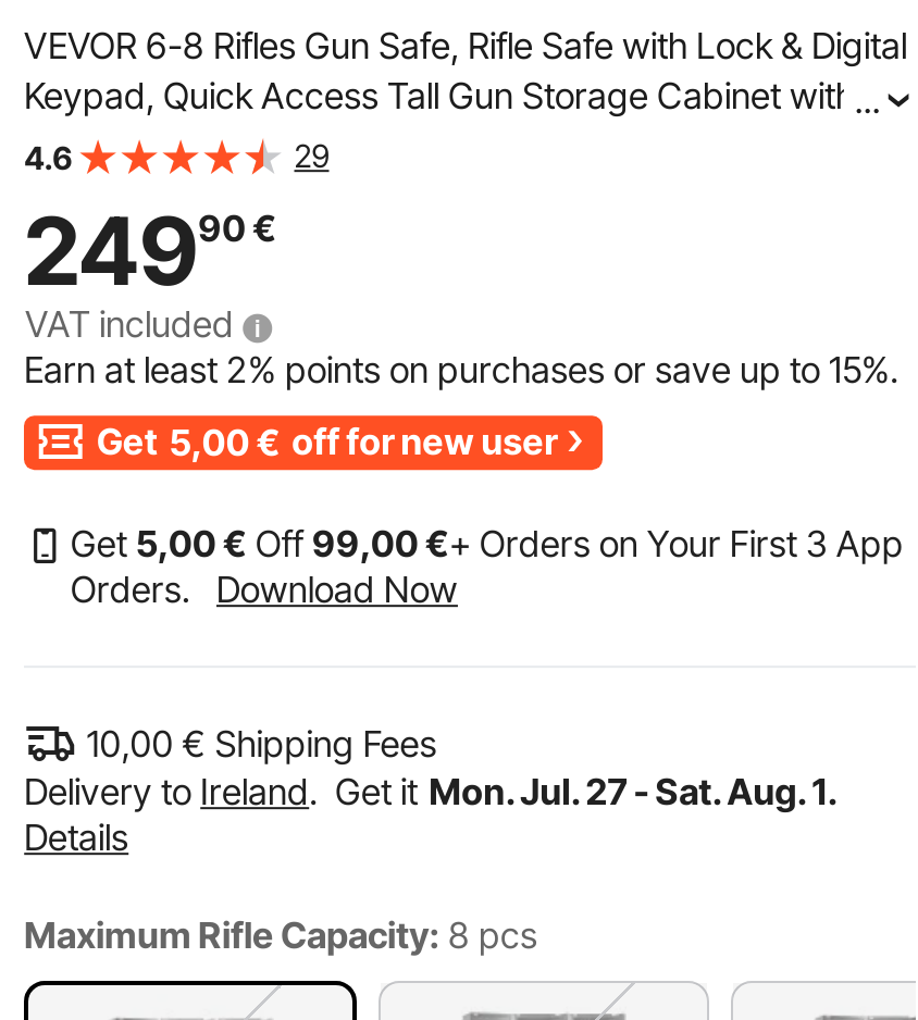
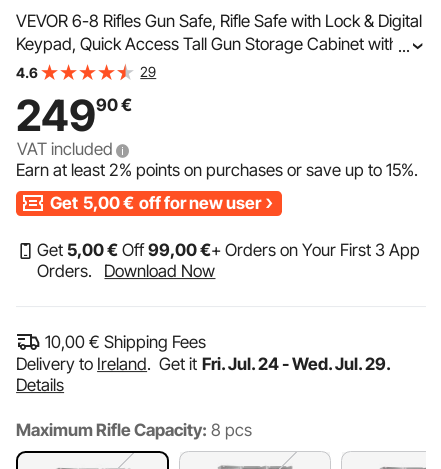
[24,771,836,814] Delivery to Ireland. Get it Mon. Jul. 27 - Sat. Aug. 1. -> [16,354,390,374] Delivery to Ireland. Get it Fri. Jul. 24 - Wed. Jul. 29.

